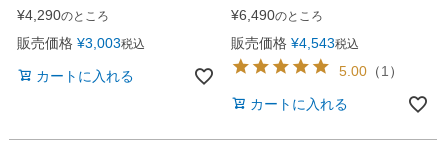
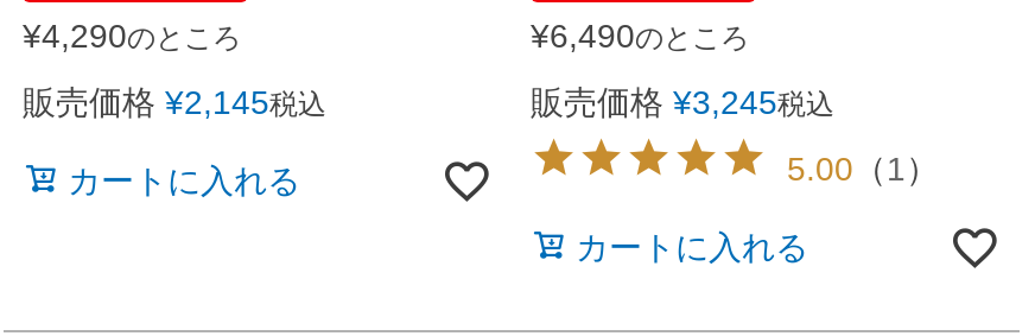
[17,35,145,51] 販売価格 ¥3,003税込 -> [23,82,326,120] 販売価格 ¥2,145税込
[231,35,359,51] 販売価格 ¥4,543税込 -> [531,83,834,121] 販売価格 ¥3,245税込

